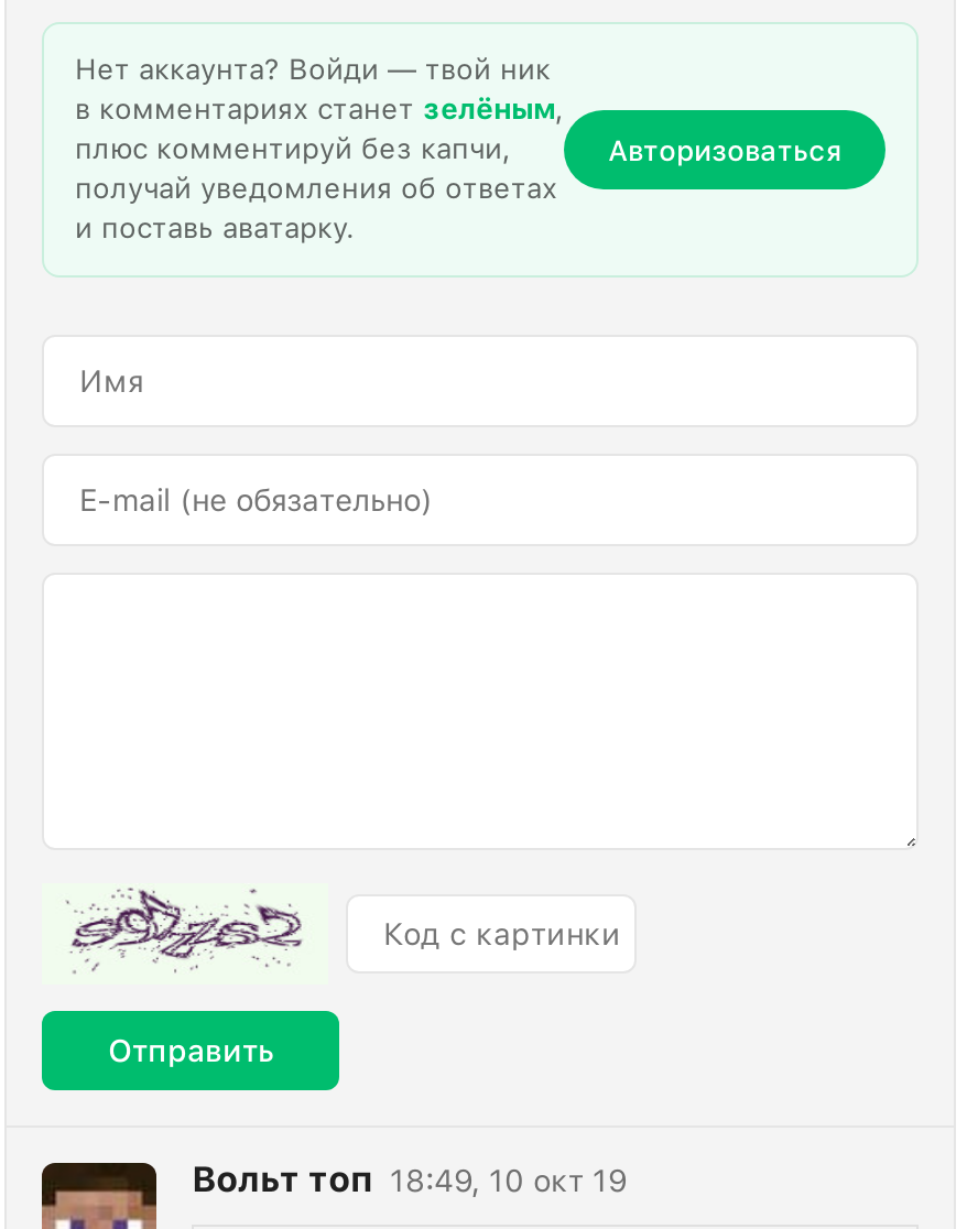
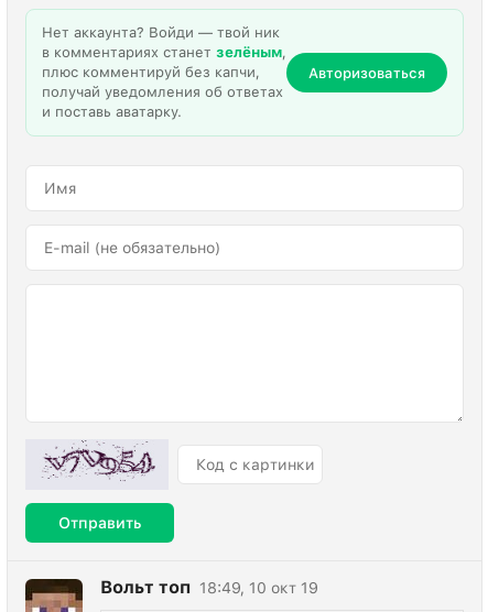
[70,888,302,967] [image] -> [42,440,154,482] [image]

